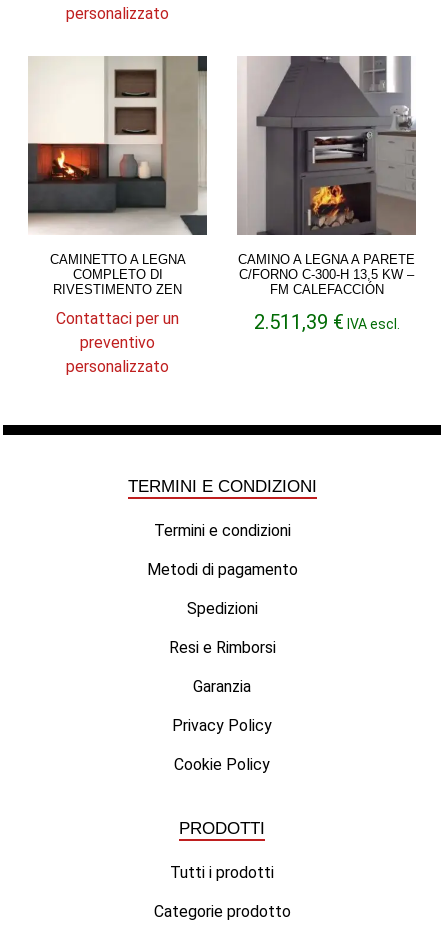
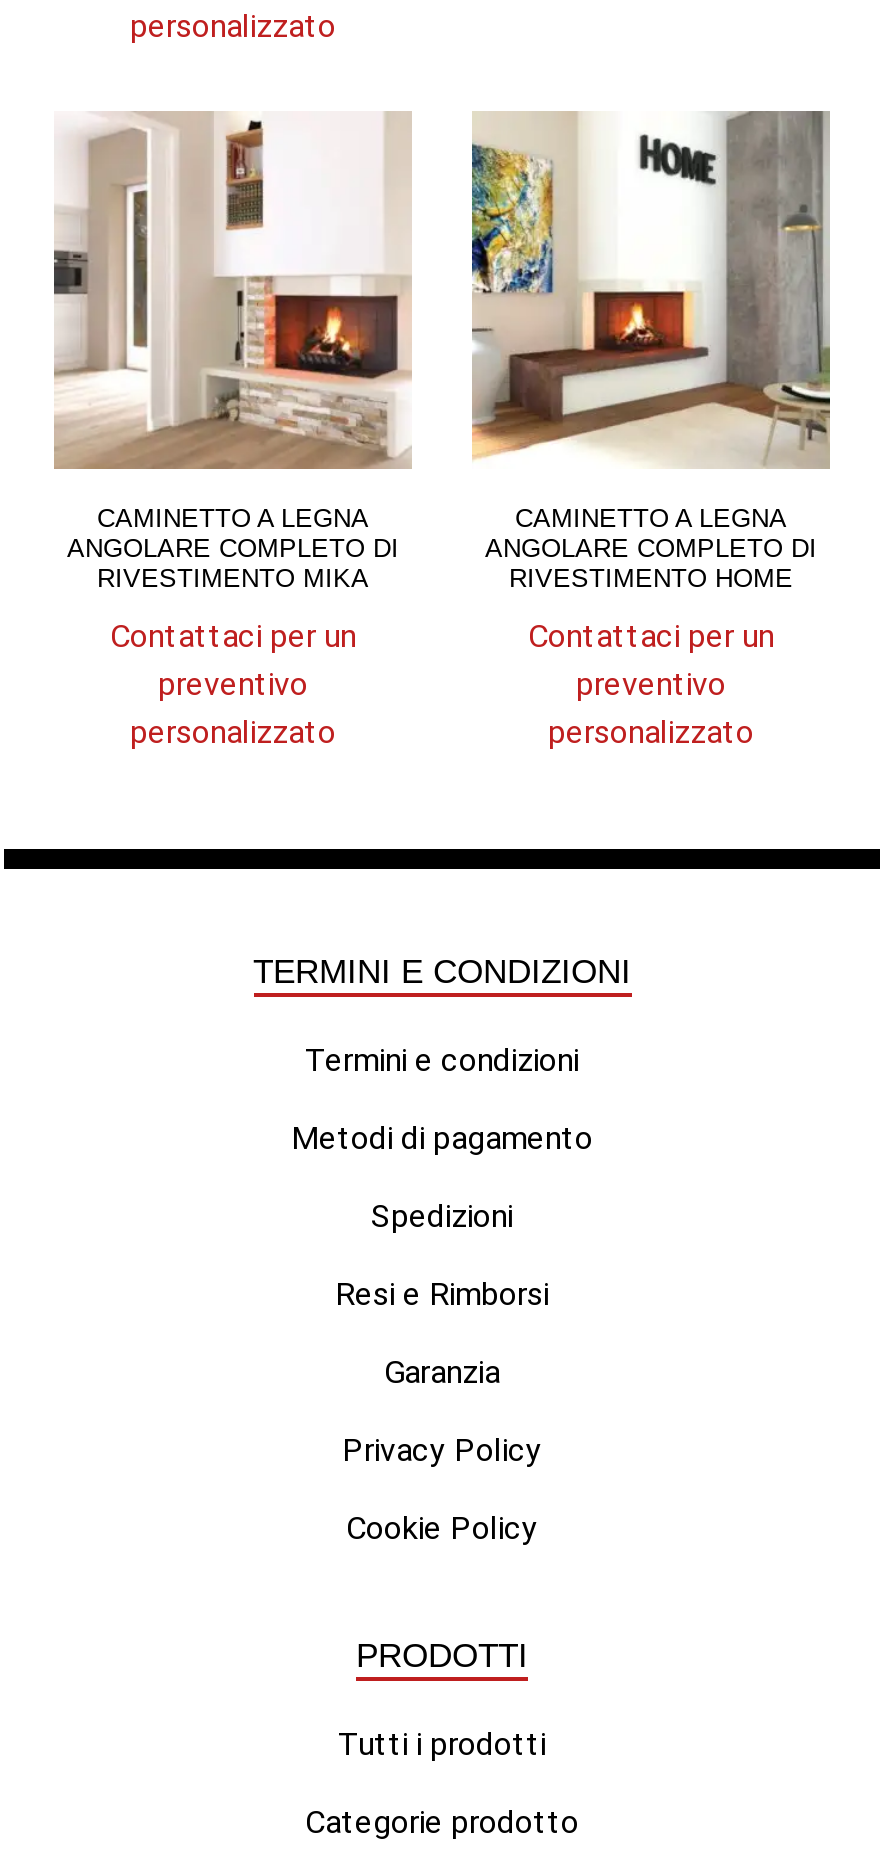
[27,55,208,297] [image] | COMPLETO DI | RIVESTIMENTO ZEN -> [52,112,412,593] [image] | ANGOLARE COMPLETO DI | RIVESTIMENTO MIKA
[237,55,416,297] [image] | CAMINO A LEGNA A PARETE | C/FORNO C-300-H 13,5 KW – | FM CALEFACCIÓN -> [470,110,830,593] [image] | CAMINETTO A LEGNA | ANGOLARE COMPLETO DI | RIVESTIMENTO HOME
[253,310,399,334] 2.511,39 € IVA escl. -> [528,617,774,751] Contattaci per un | preventivo | personalizzato

